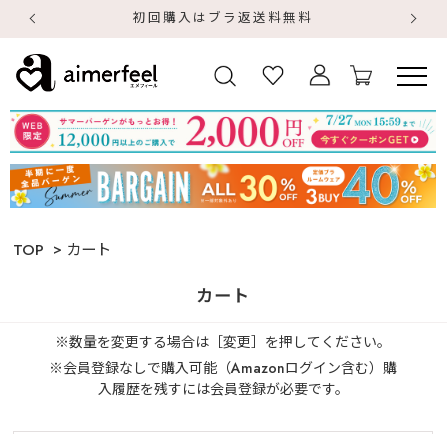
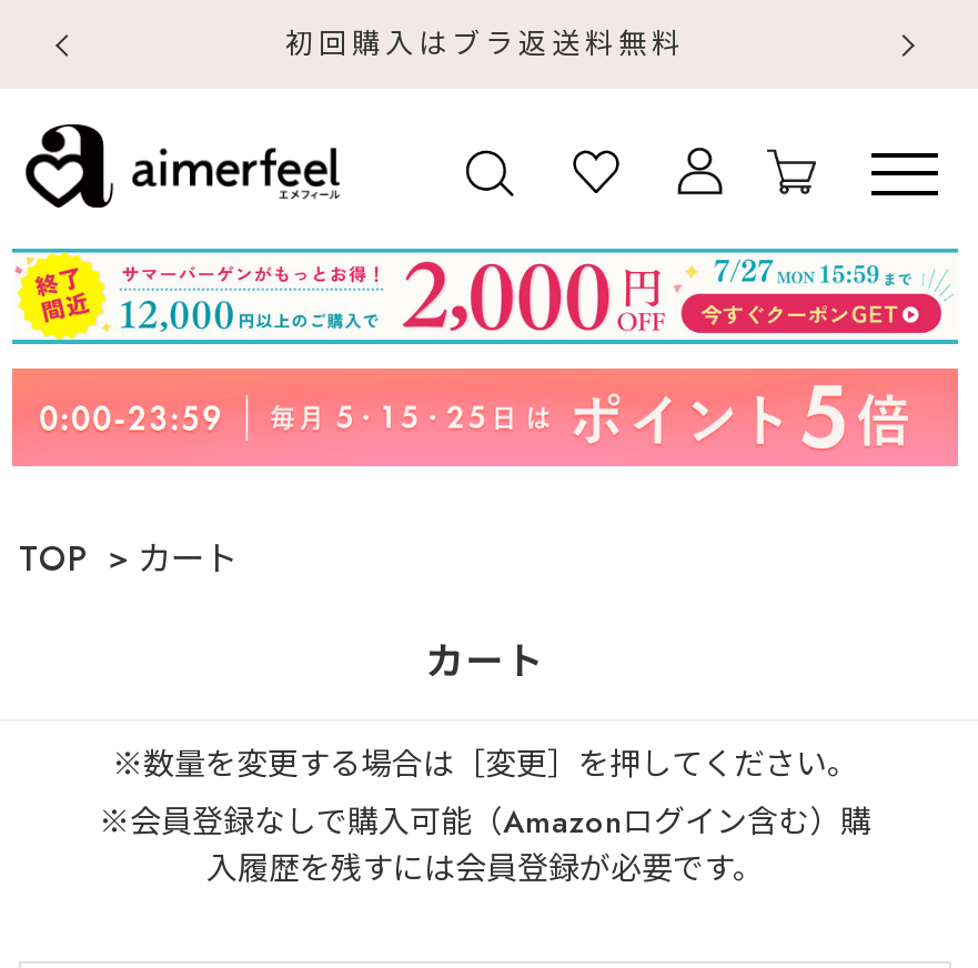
[13,112,52,151] [image] -> [17,251,108,342] [image]
[9,163,437,209] [image] -> [10,366,960,468] [image]

